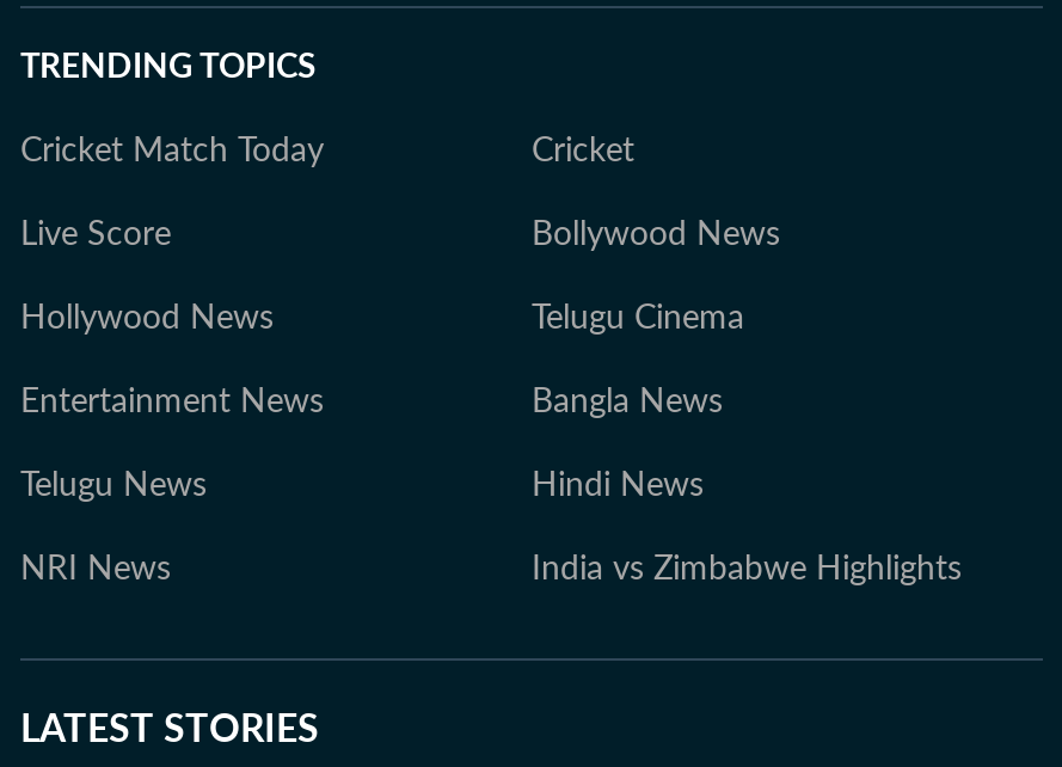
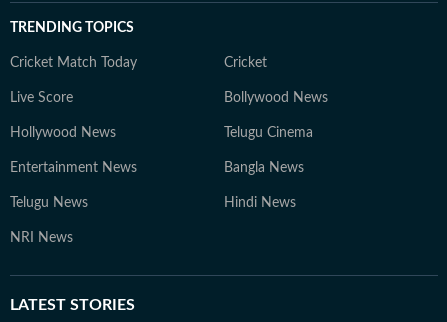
[532,552,962,586] India vs Zimbabwe Highlights -> none

